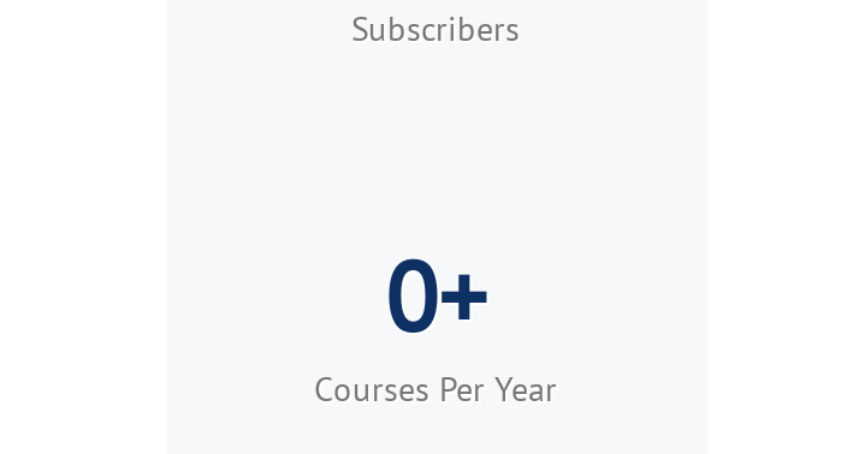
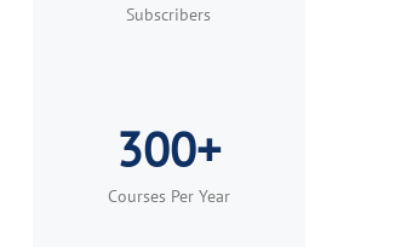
[385,233,486,358] 0+ -> [116,117,221,180] 300+

